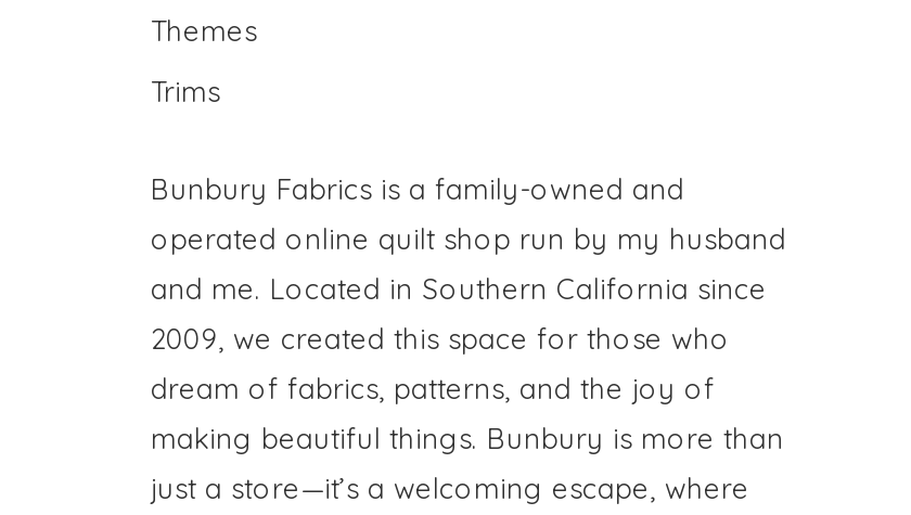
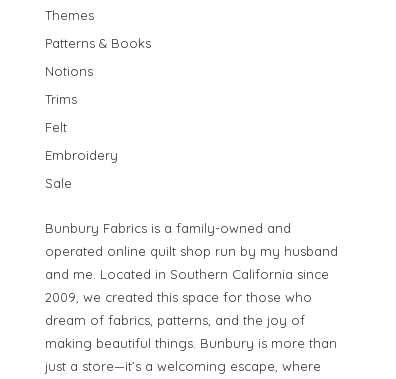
none -> [45,35,151,79] Patterns & Books | Notions
none -> [45,119,118,191] Felt | Embroidery | Sale

